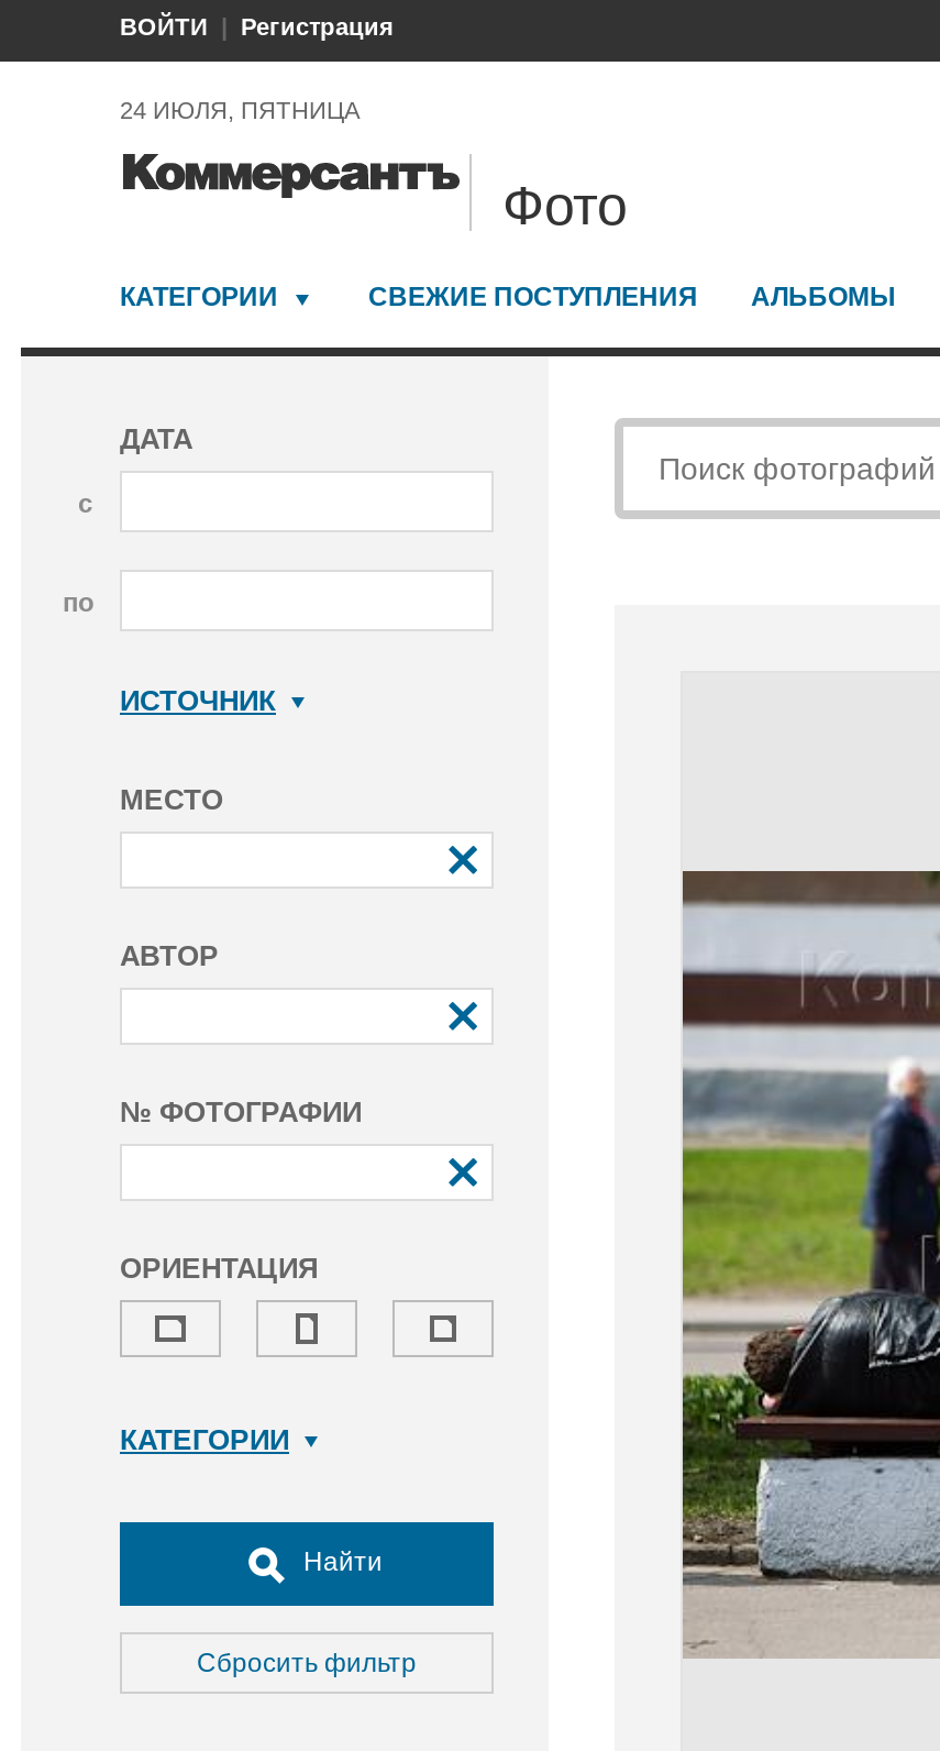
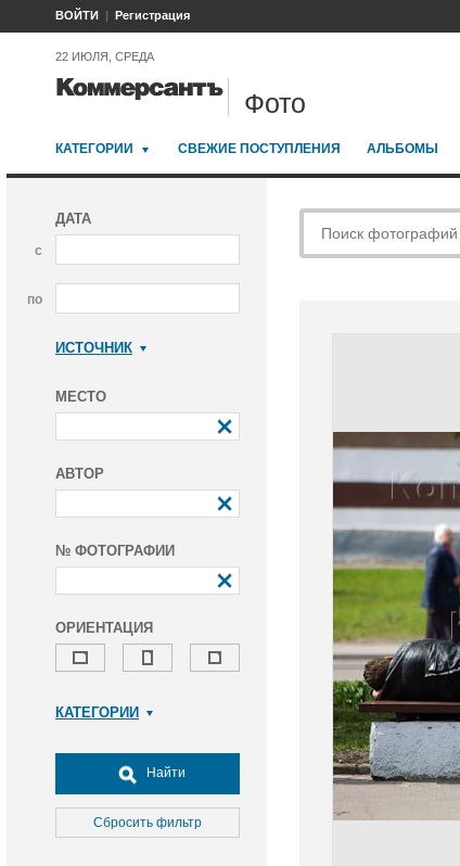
[120,97,360,123] 24 ИЮЛЯ, ПЯТНИЦА -> [55,50,154,63] 22 ИЮЛЯ, СРЕДА

